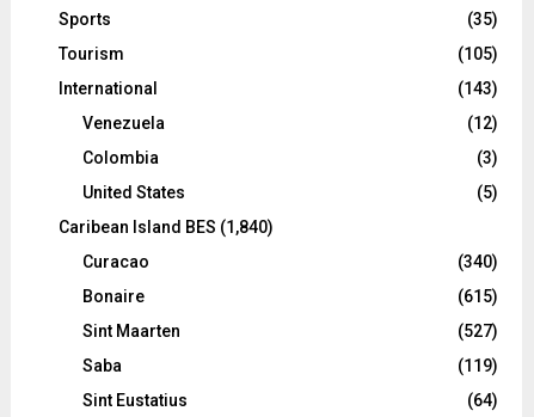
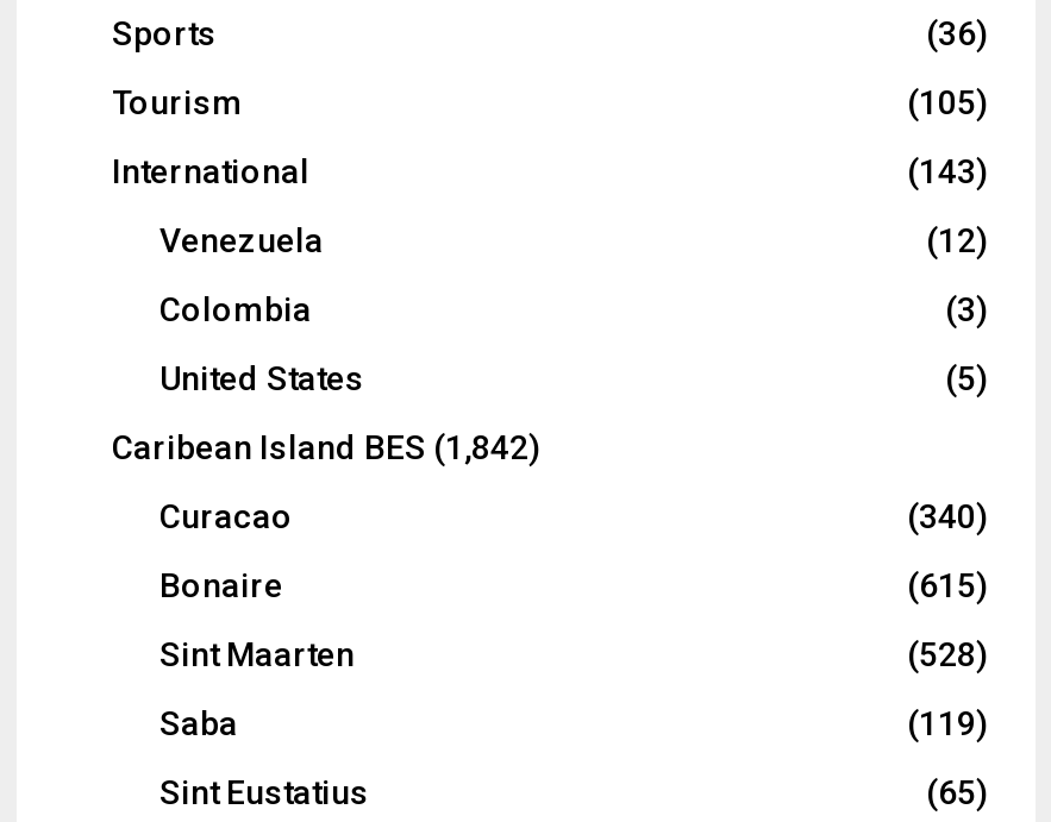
[467,9,498,28] (35) -> [926,13,988,51] (36)
[59,217,274,236] Caribean Island BES (1,840) -> [112,427,540,465] Caribean Island BES (1,842)
[458,321,498,340] (527) -> [907,634,988,672] (528)
[467,390,498,409] (64) -> [926,772,988,810] (65)

